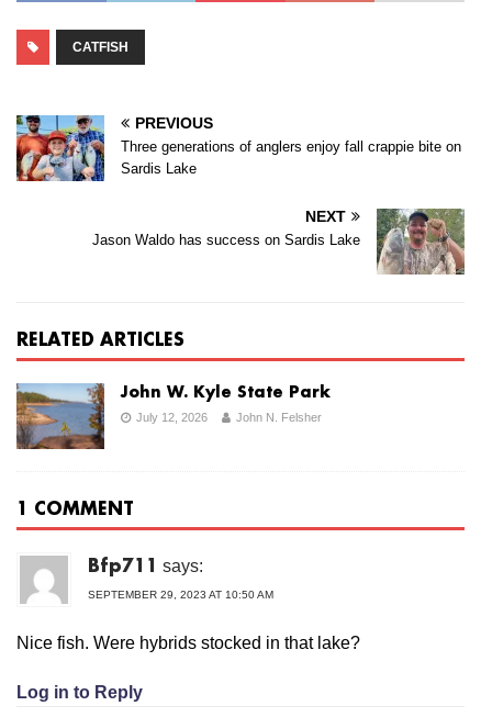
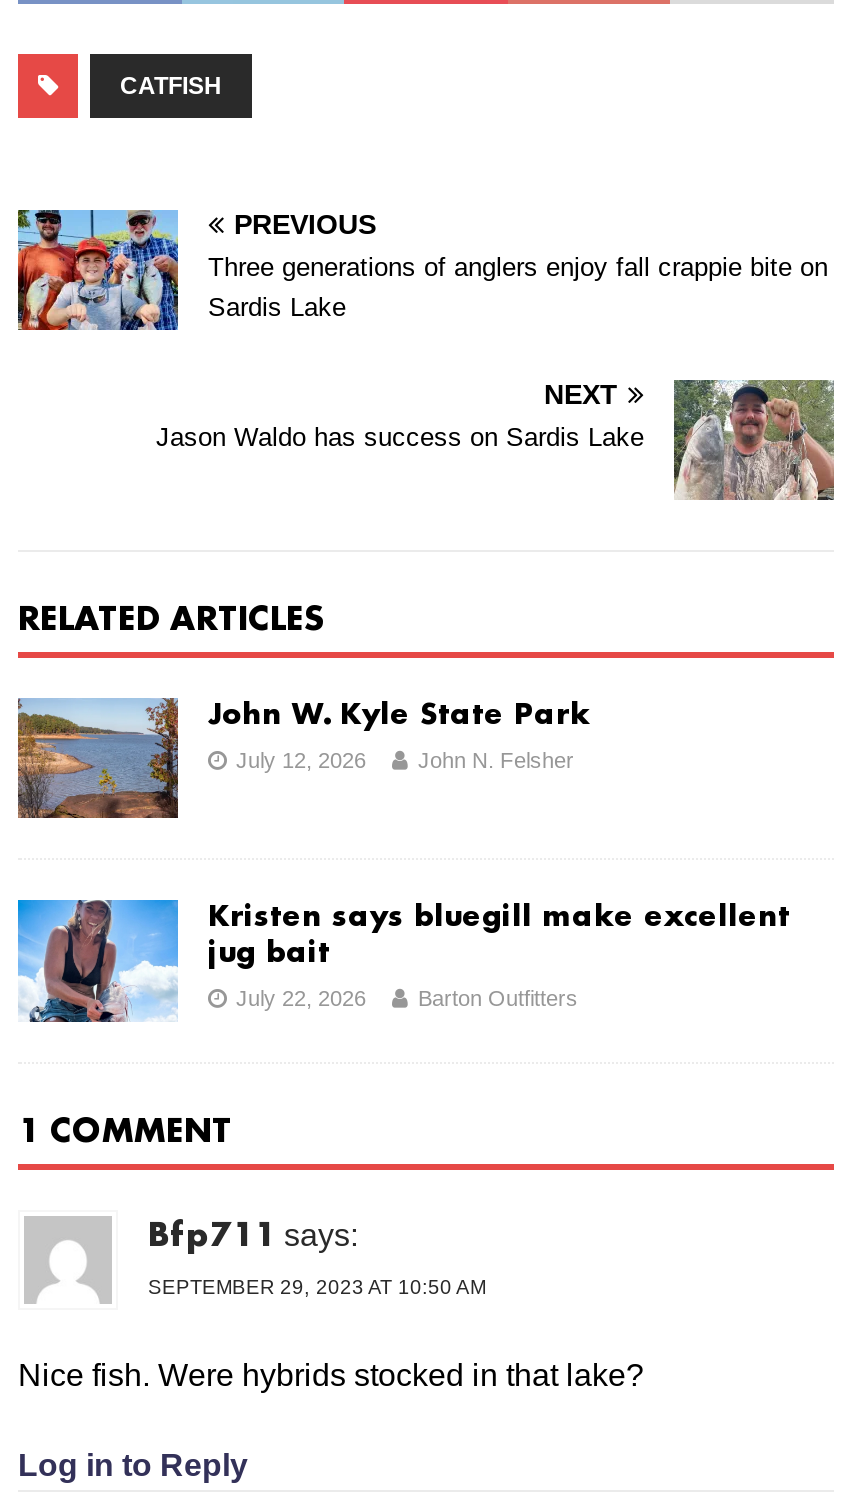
none -> [16,898,790,1026] [image] | Kristen says bluegill make excellent | jug bait | July 22, 2026 | Barton Outfitters

